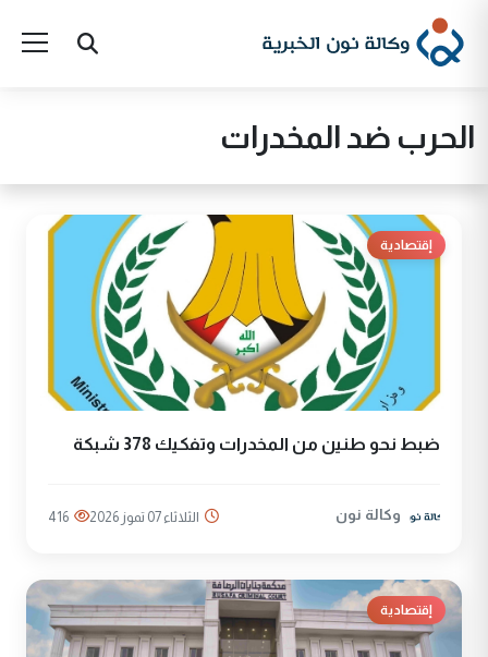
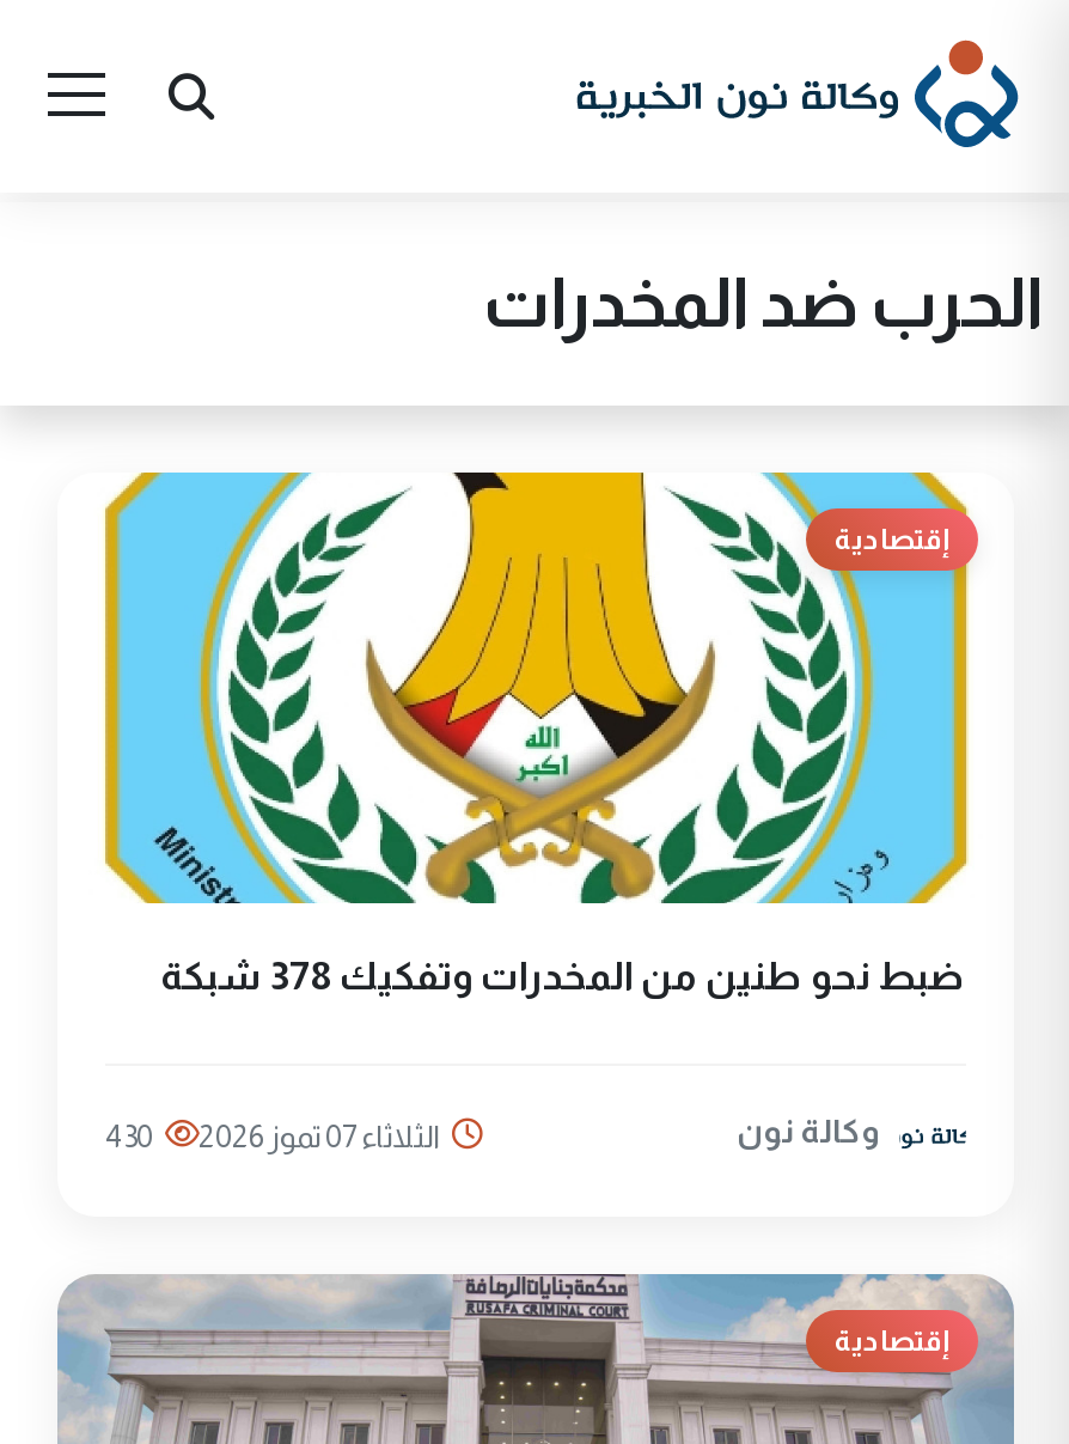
[48,508,69,525] 416 -> [105,1117,153,1153] 430

